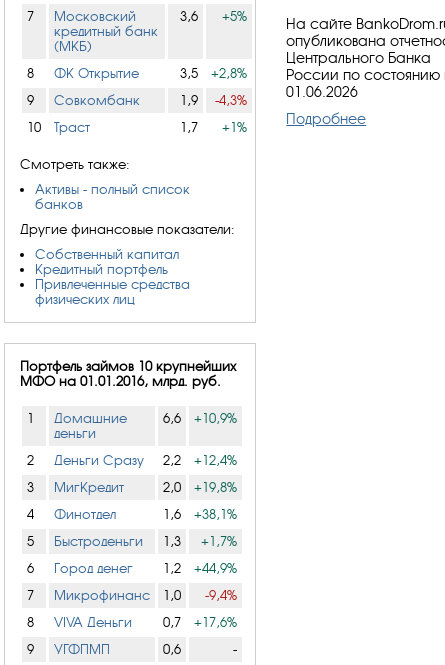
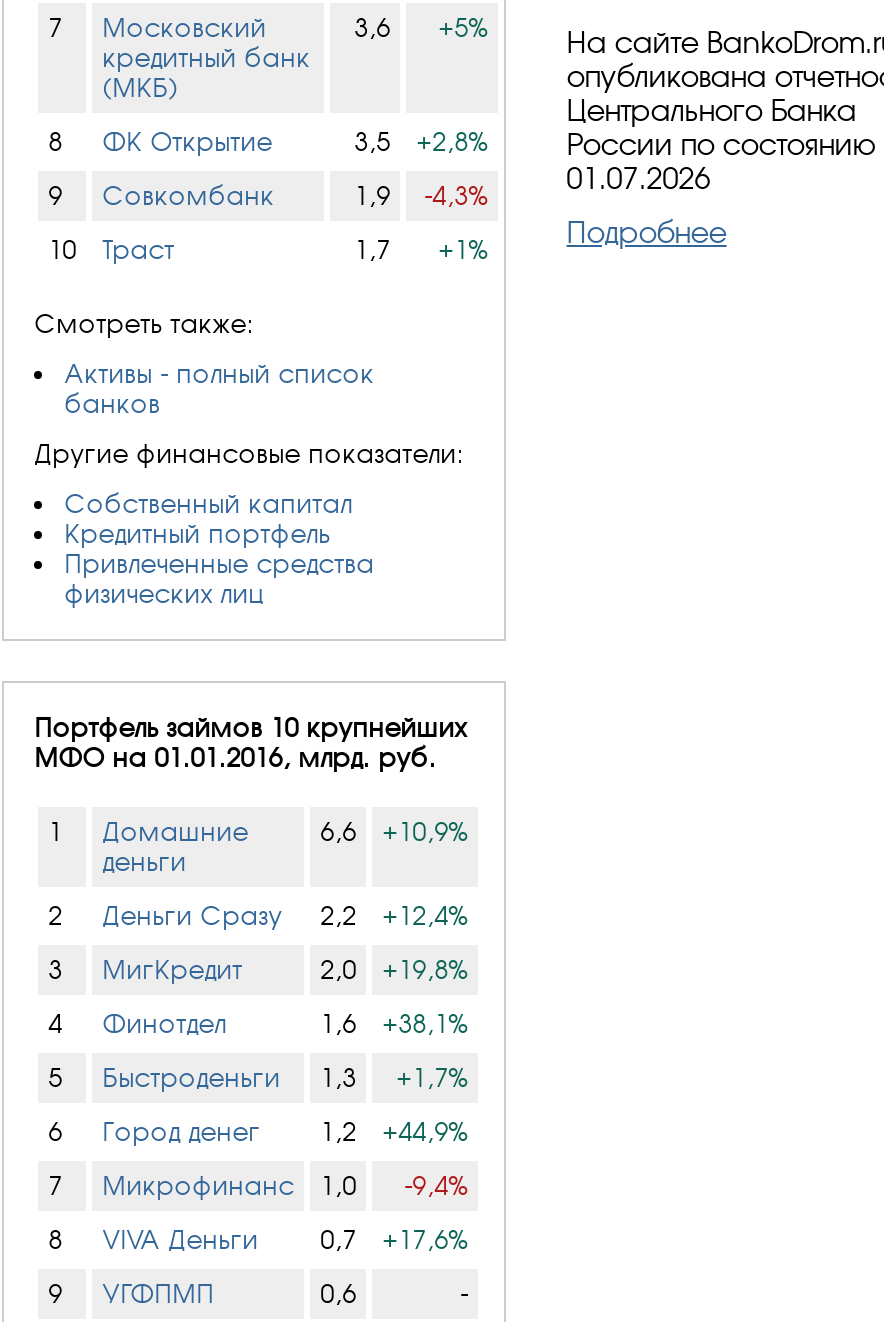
[286,83,358,100] 01.06.2026 -> [567,161,711,195] 01.07.2026

